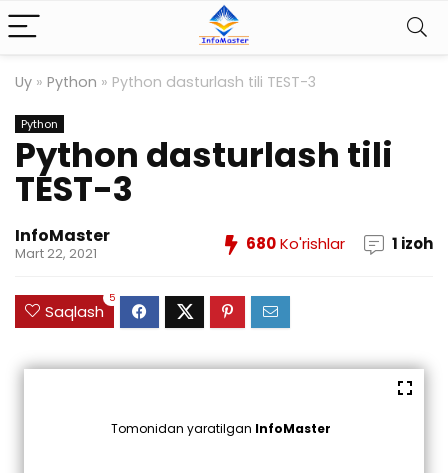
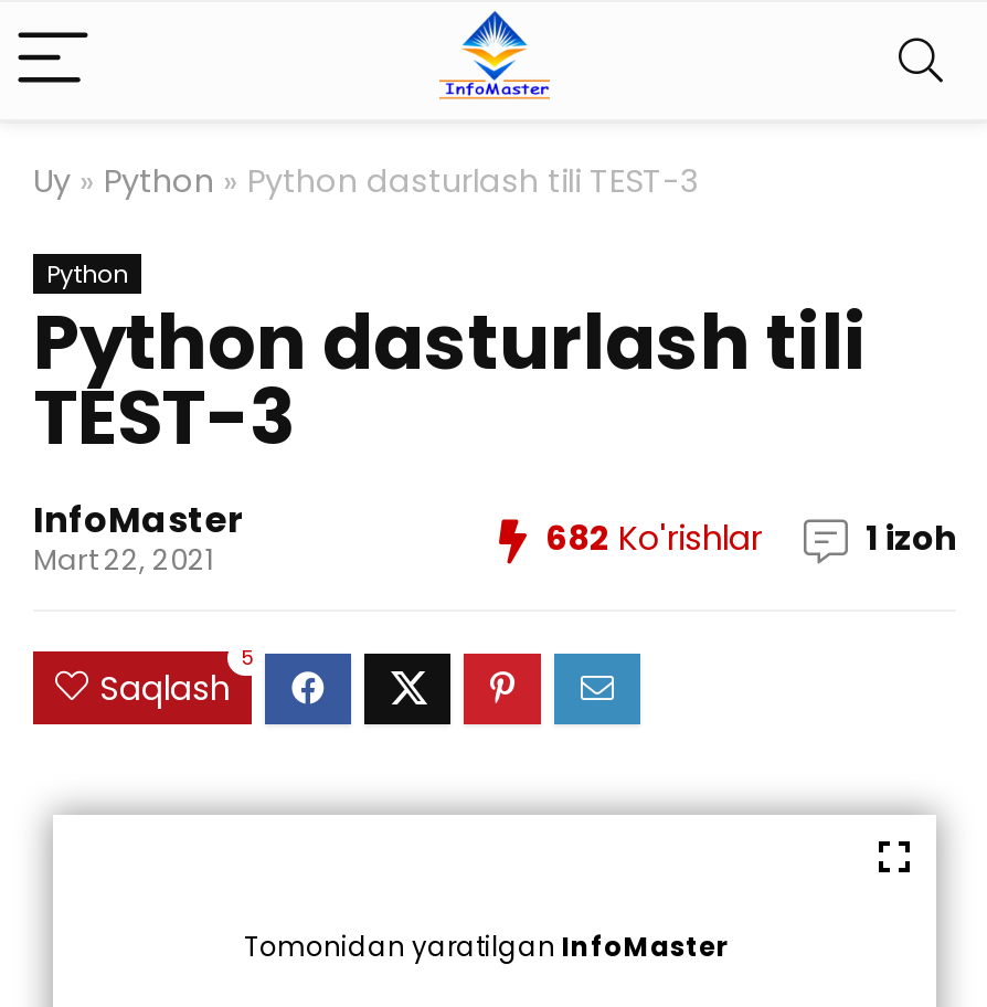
[246,233,345,254] 680 Ko'rishlar -> [545,515,762,561] 682 Ko'rishlar

